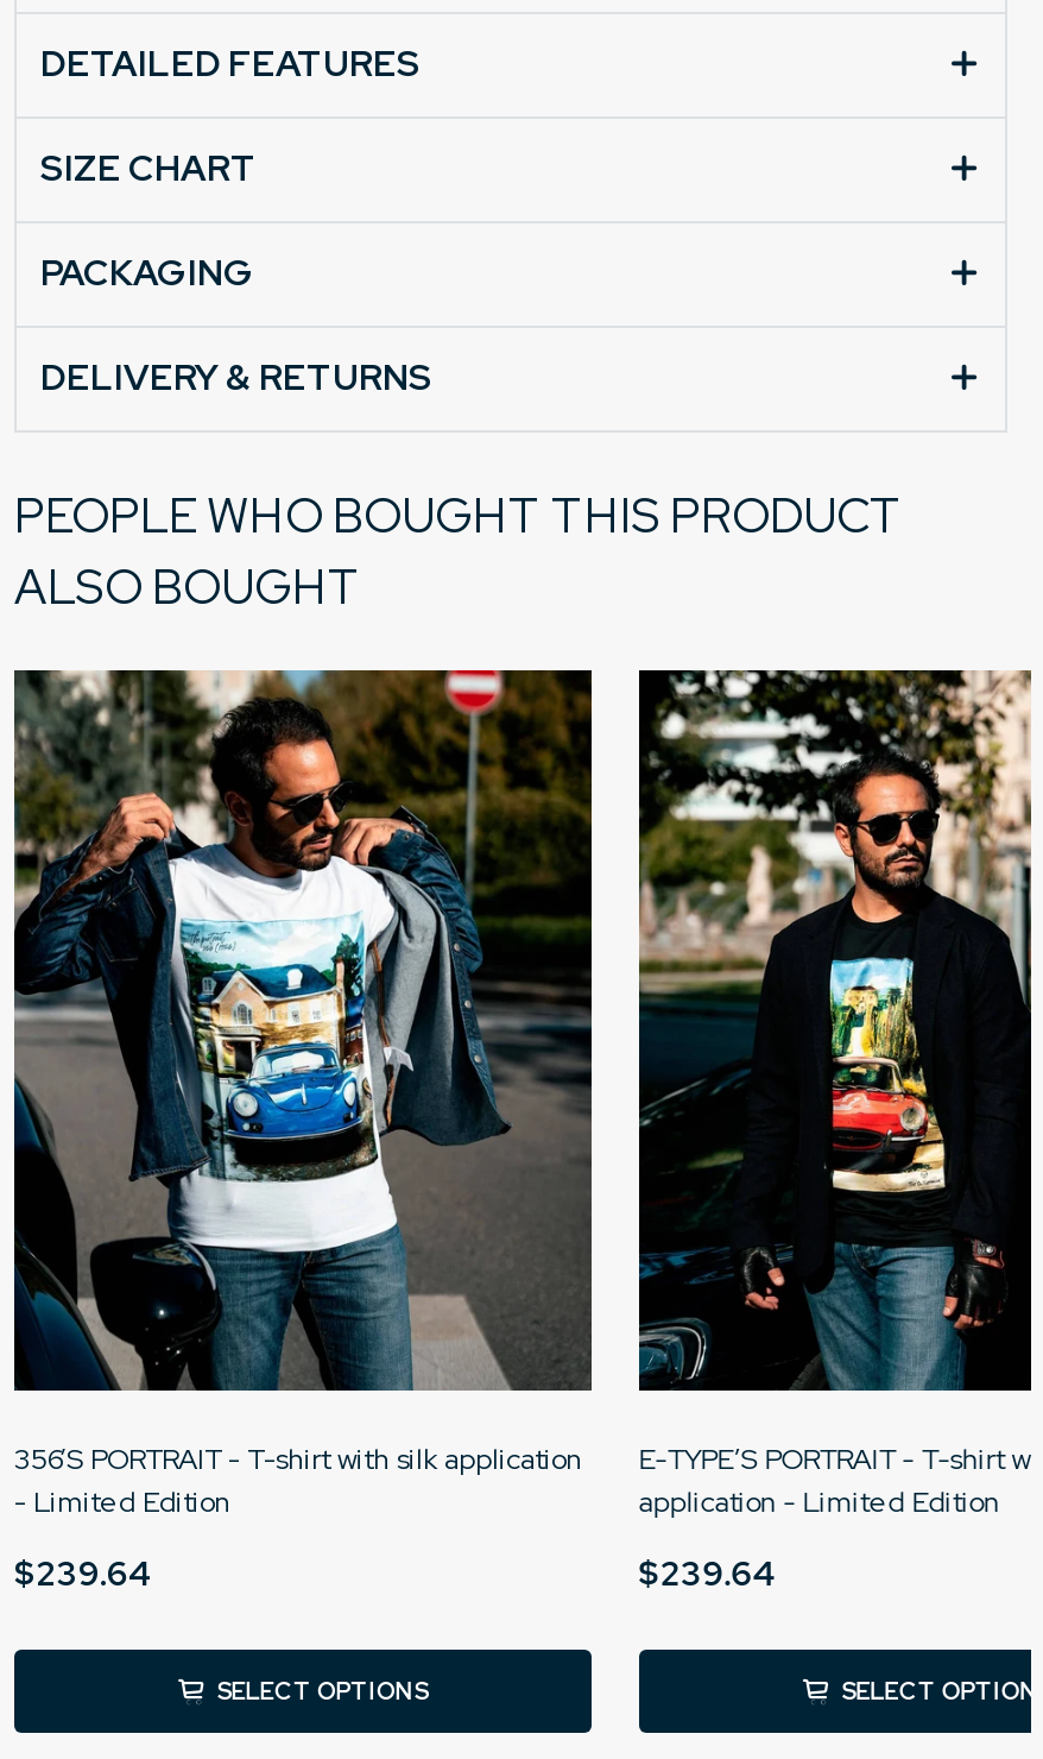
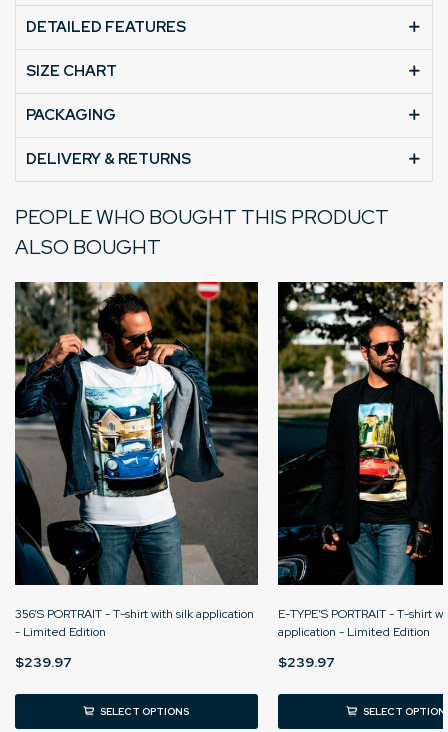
[14,1553,152,1596] $239.64 -> [15,653,72,671] $239.97
[639,1553,776,1596] $239.64 -> [278,653,335,671] $239.97

